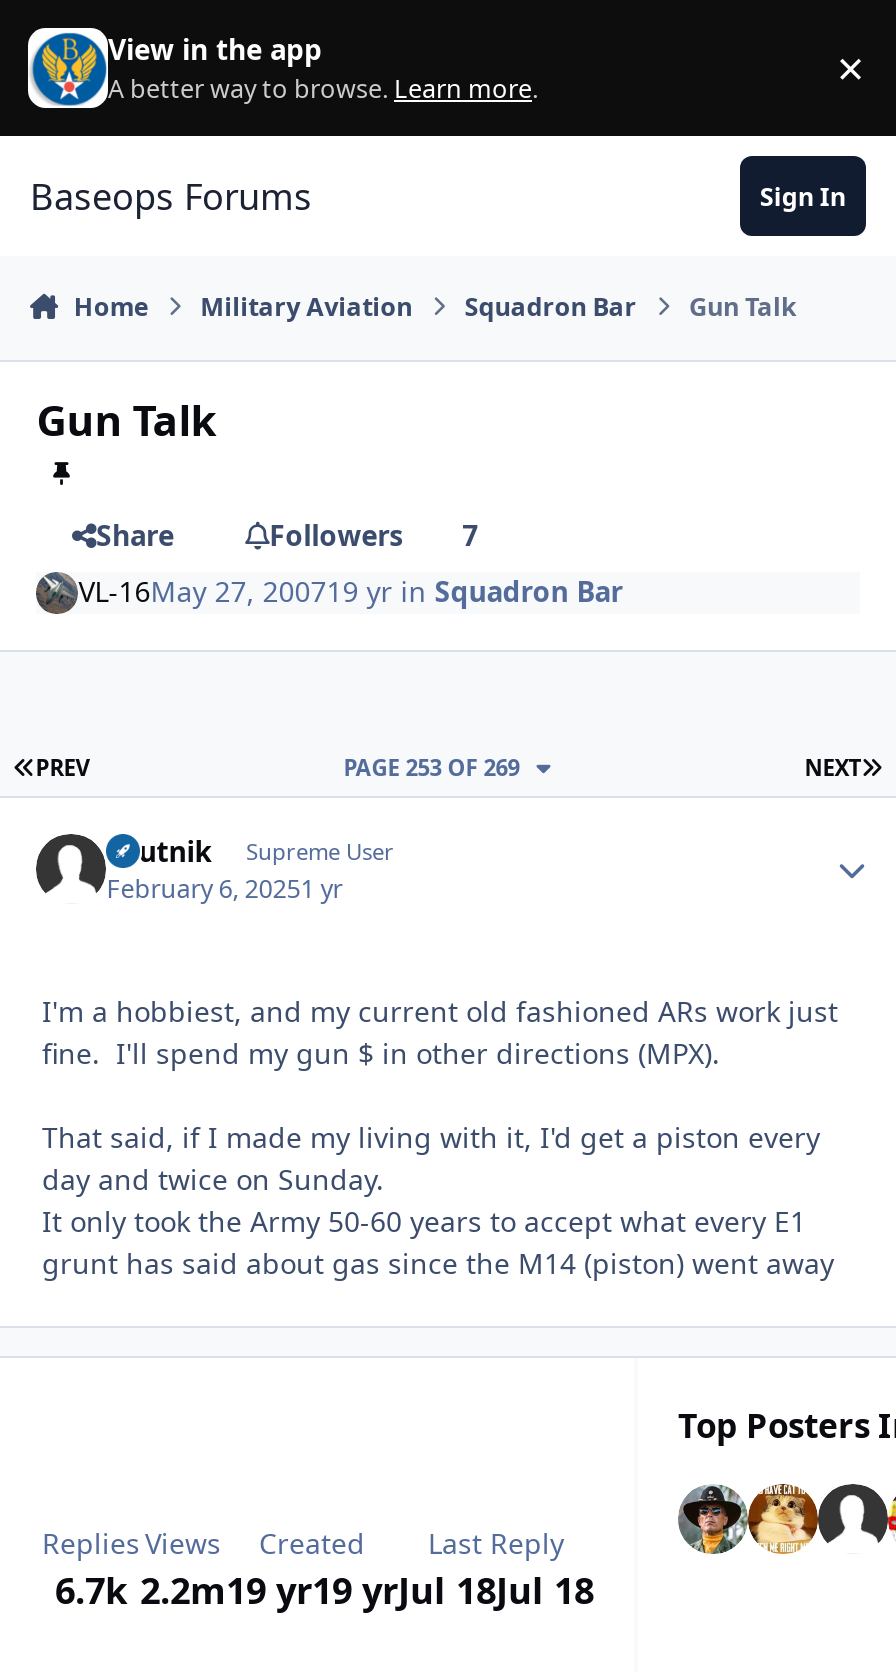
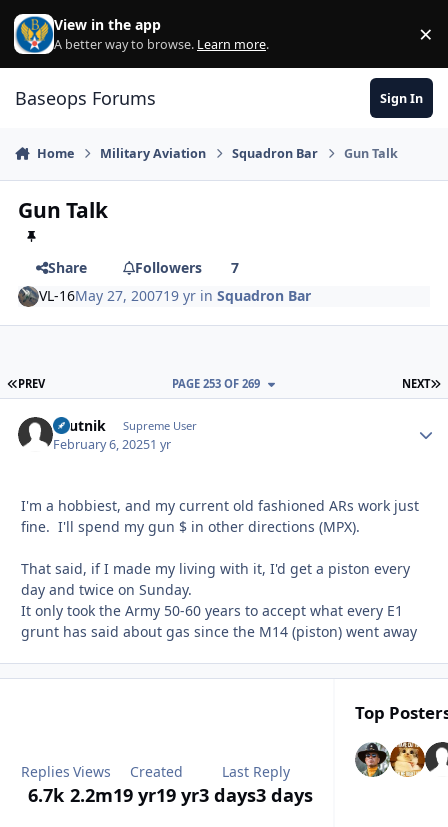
[676,1482,890,1556] [image] -> [339,741,445,778] [image]
[55,1566,594,1614] 6.7k 2.2m 19 yr19 yr Jul 18Jul 18 -> [27,783,313,807] 6.7k 2.2m 19 yr19 yr 3 days3 days

